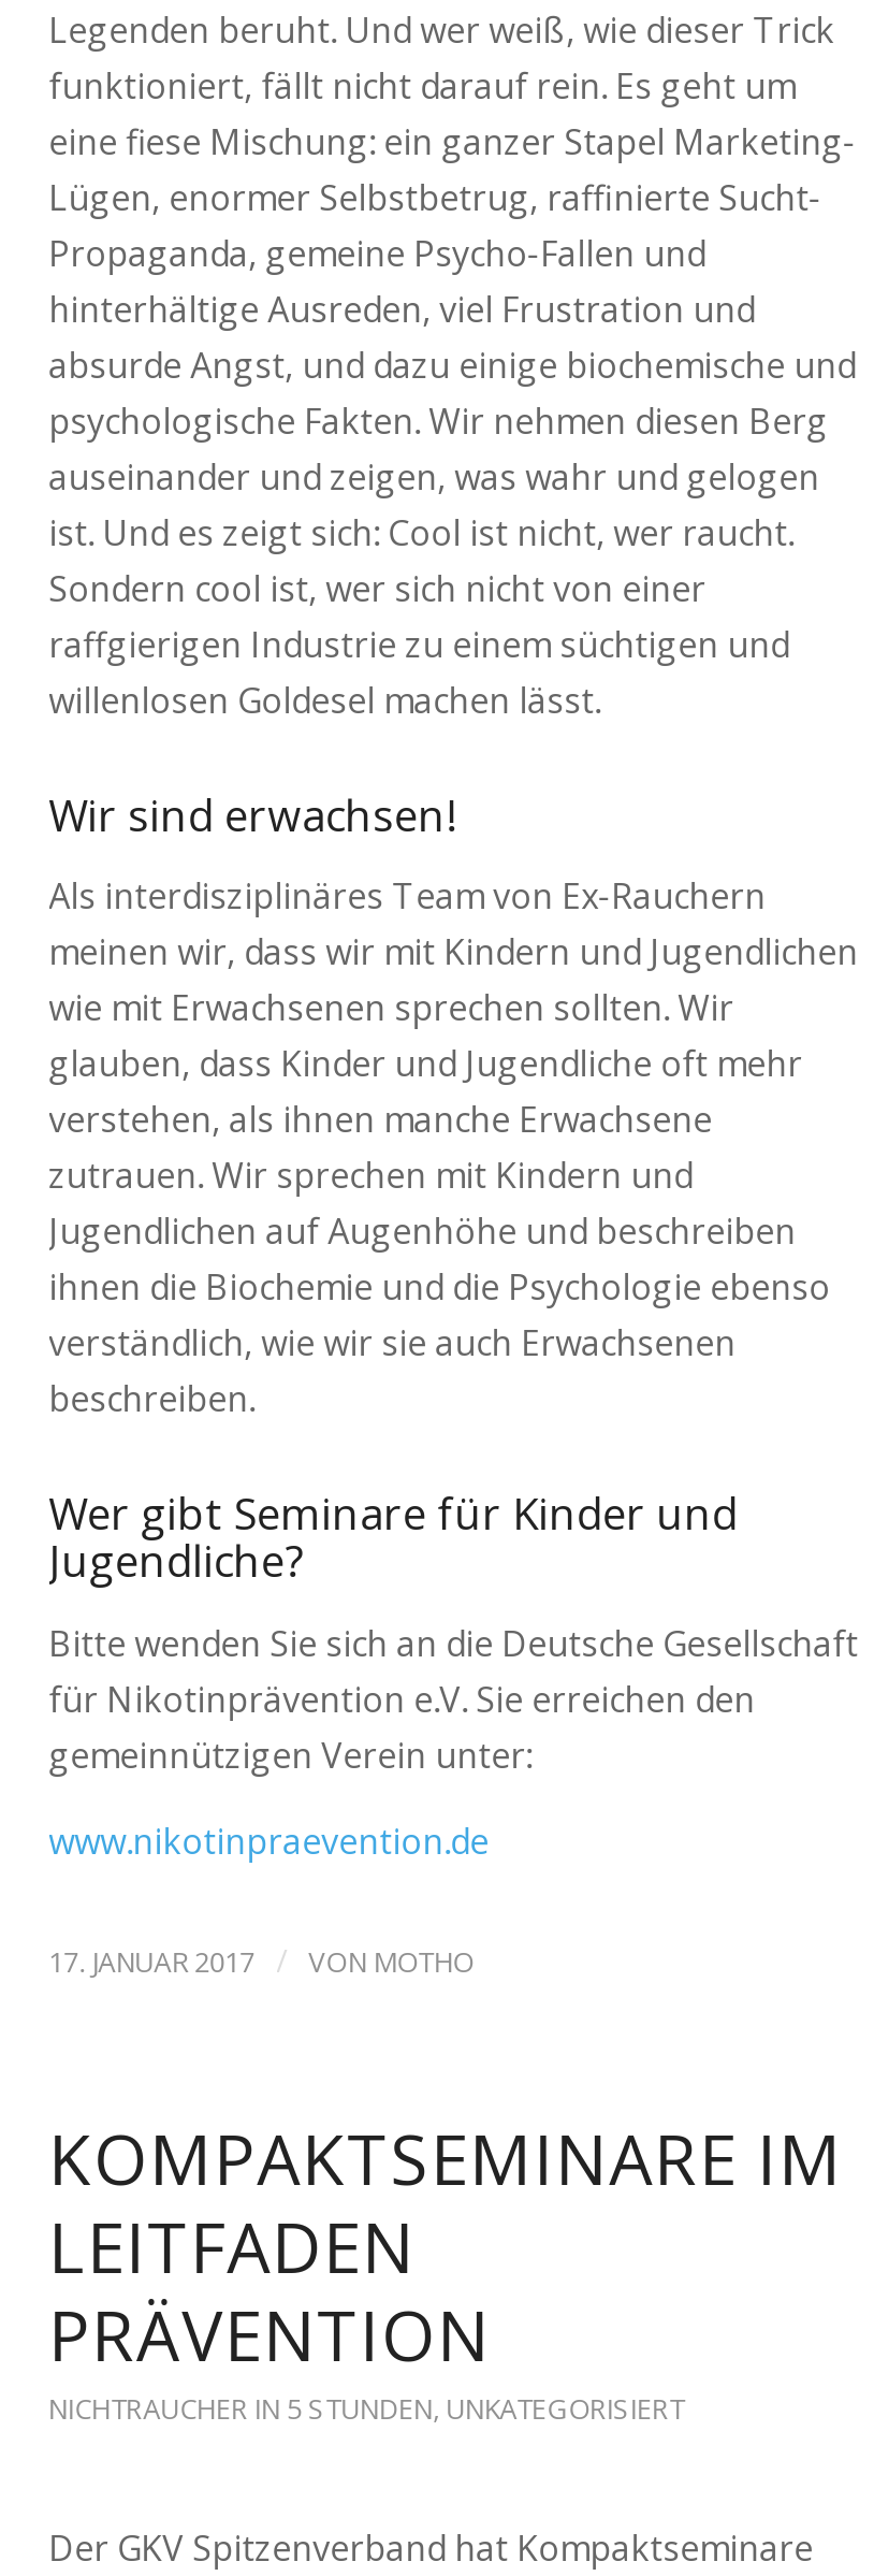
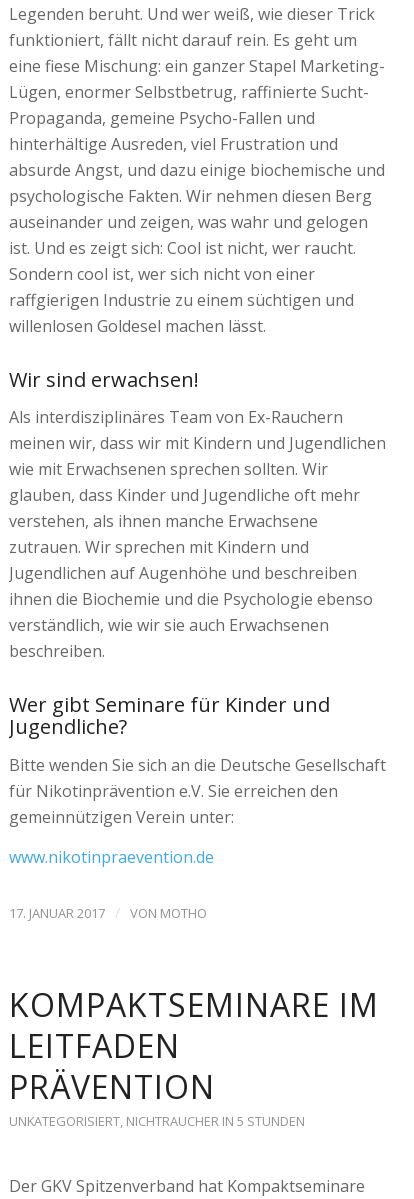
[49,2389,684,2428] NICHTRAUCHER IN 5 STUNDEN, UNKATEGORISIERT -> [9,1112,305,1130] UNKATEGORISIERT, NICHTRAUCHER IN 5 STUNDEN

